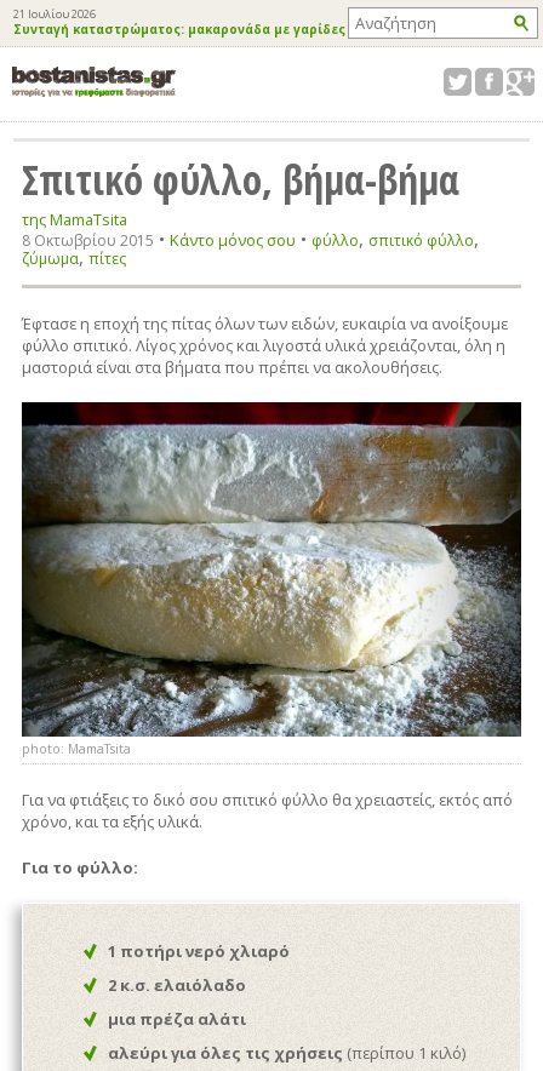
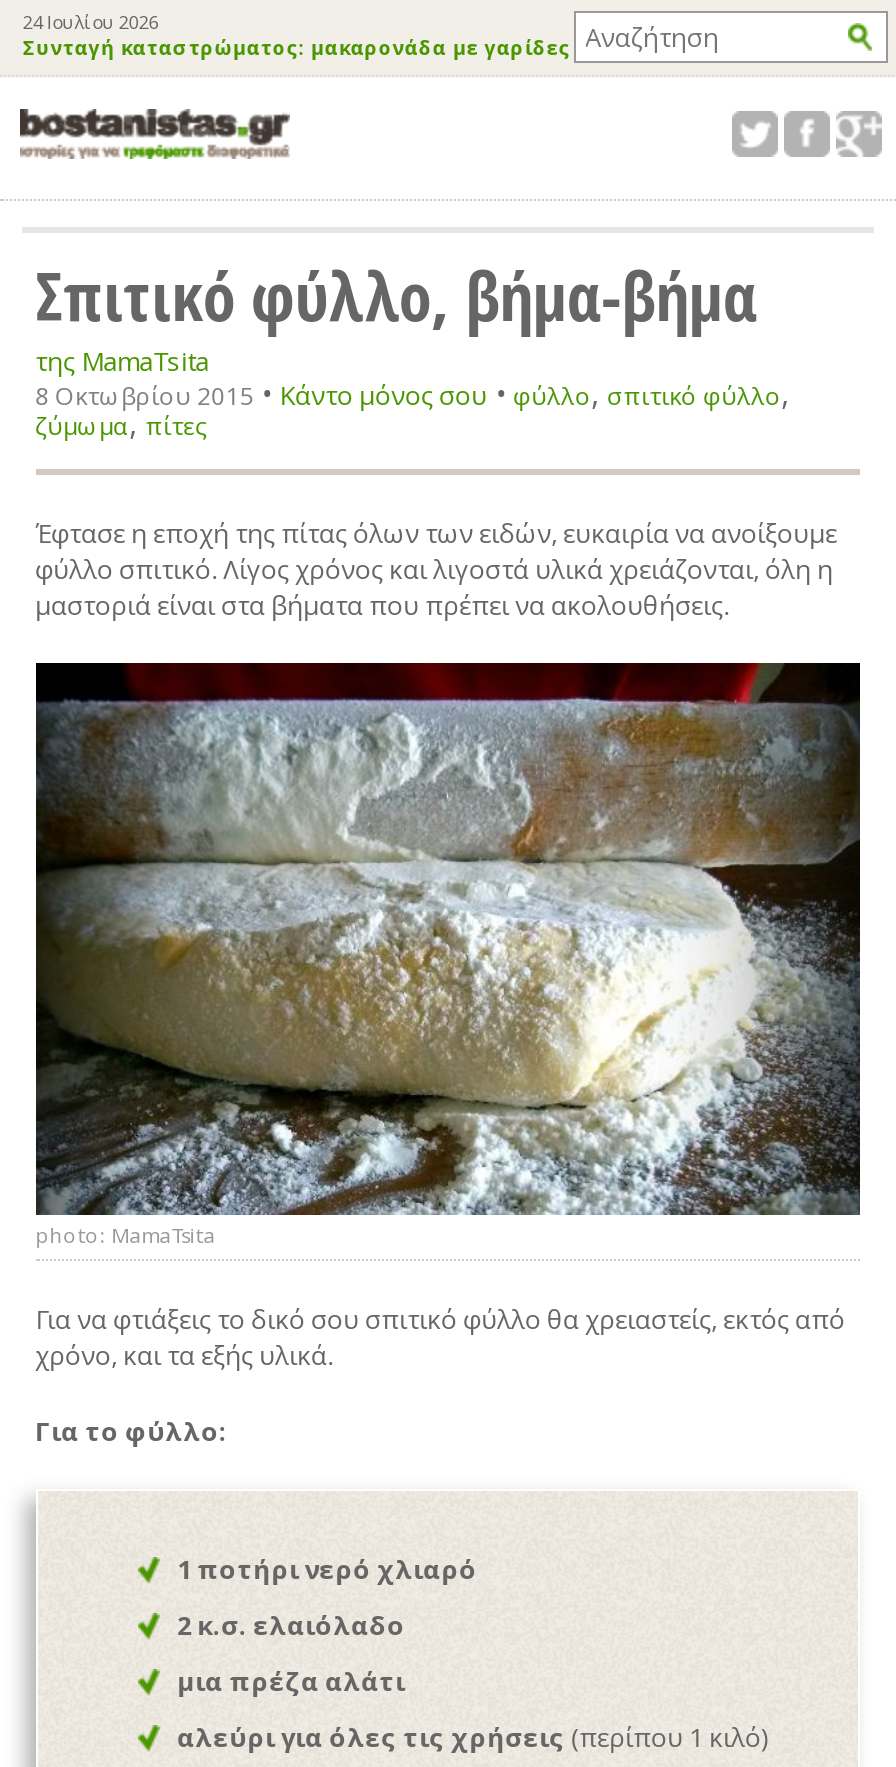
[14,6,96,22] 21 Ιουλίου 2026 -> [22,9,158,35] 24 Ιουλίου 2026

